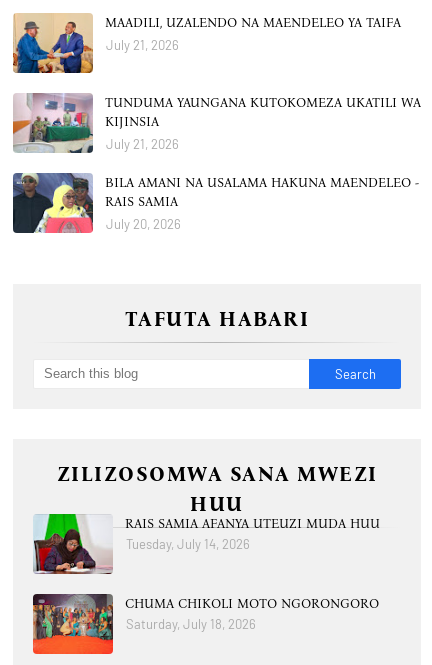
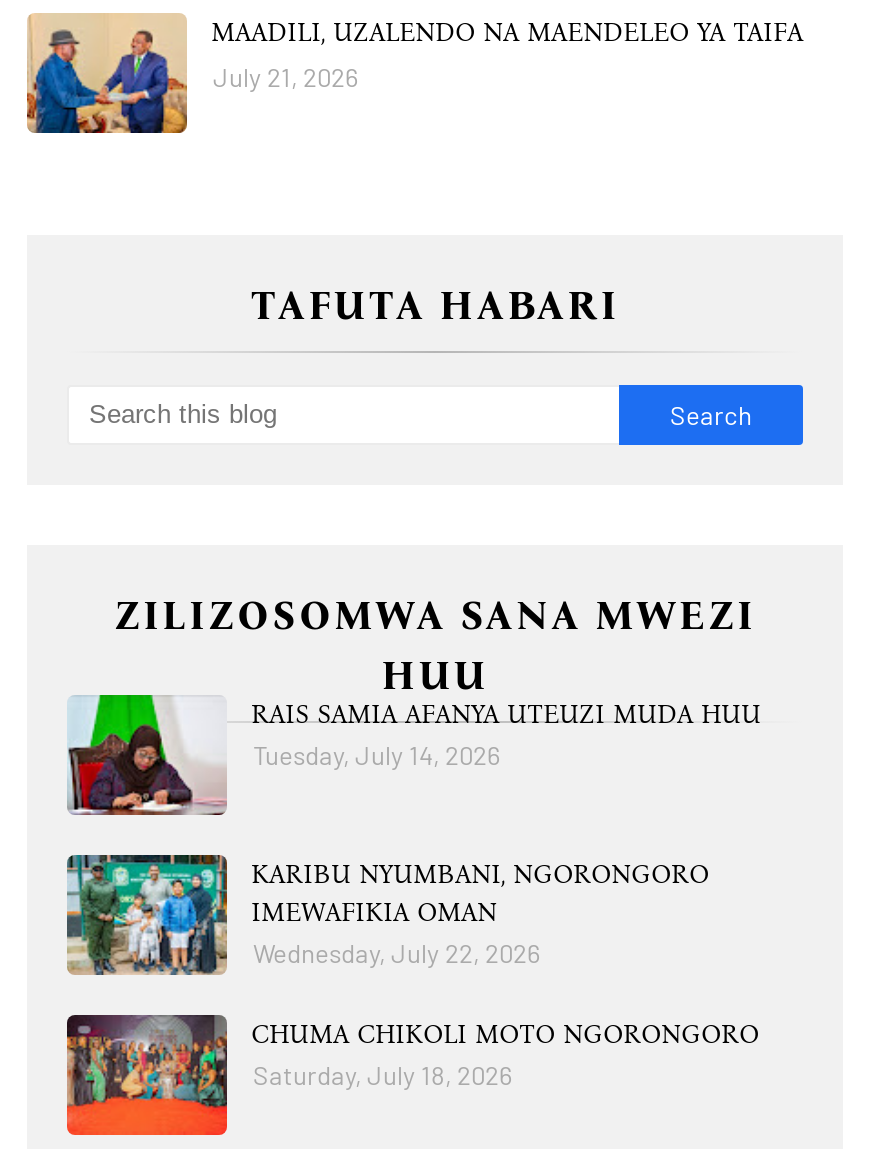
[12,92,421,232] [image] | TUNDUMA YAUNGANA KUTOKOMEZA UKATILI WA | KIJINSIA | July 21, 2026 | BILA AMANI NA USALAMA HAKUNA MAENDELEO - | RAIS SAMIA | July 20, 2026 -> none
[12,172,92,234] [image] -> none
moved [32,307,380,576] -> [65,282,761,819]: [image] | TAFUTA HABARI | ZILIZOSOMWA SANA MWEZI | HUU | RAIS SAMIA AFANYA UTEUZI MUDA HUU | Tuesday, July 14, 2026
none -> [65,853,709,975] [image] | KARIBU NYUMBANI, NGORONGORO | IMEWAFIKIA OMAN | Wednesday, July 22, 2026

